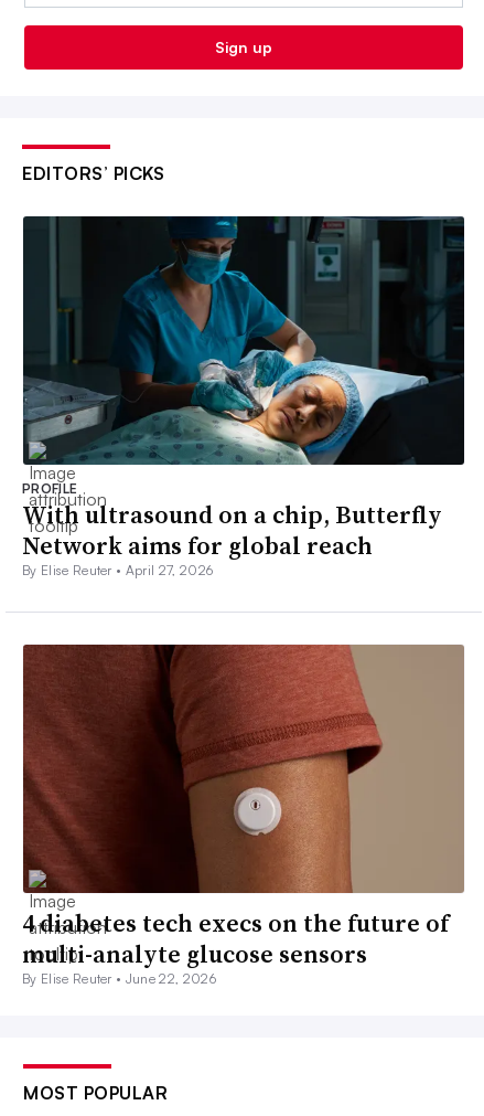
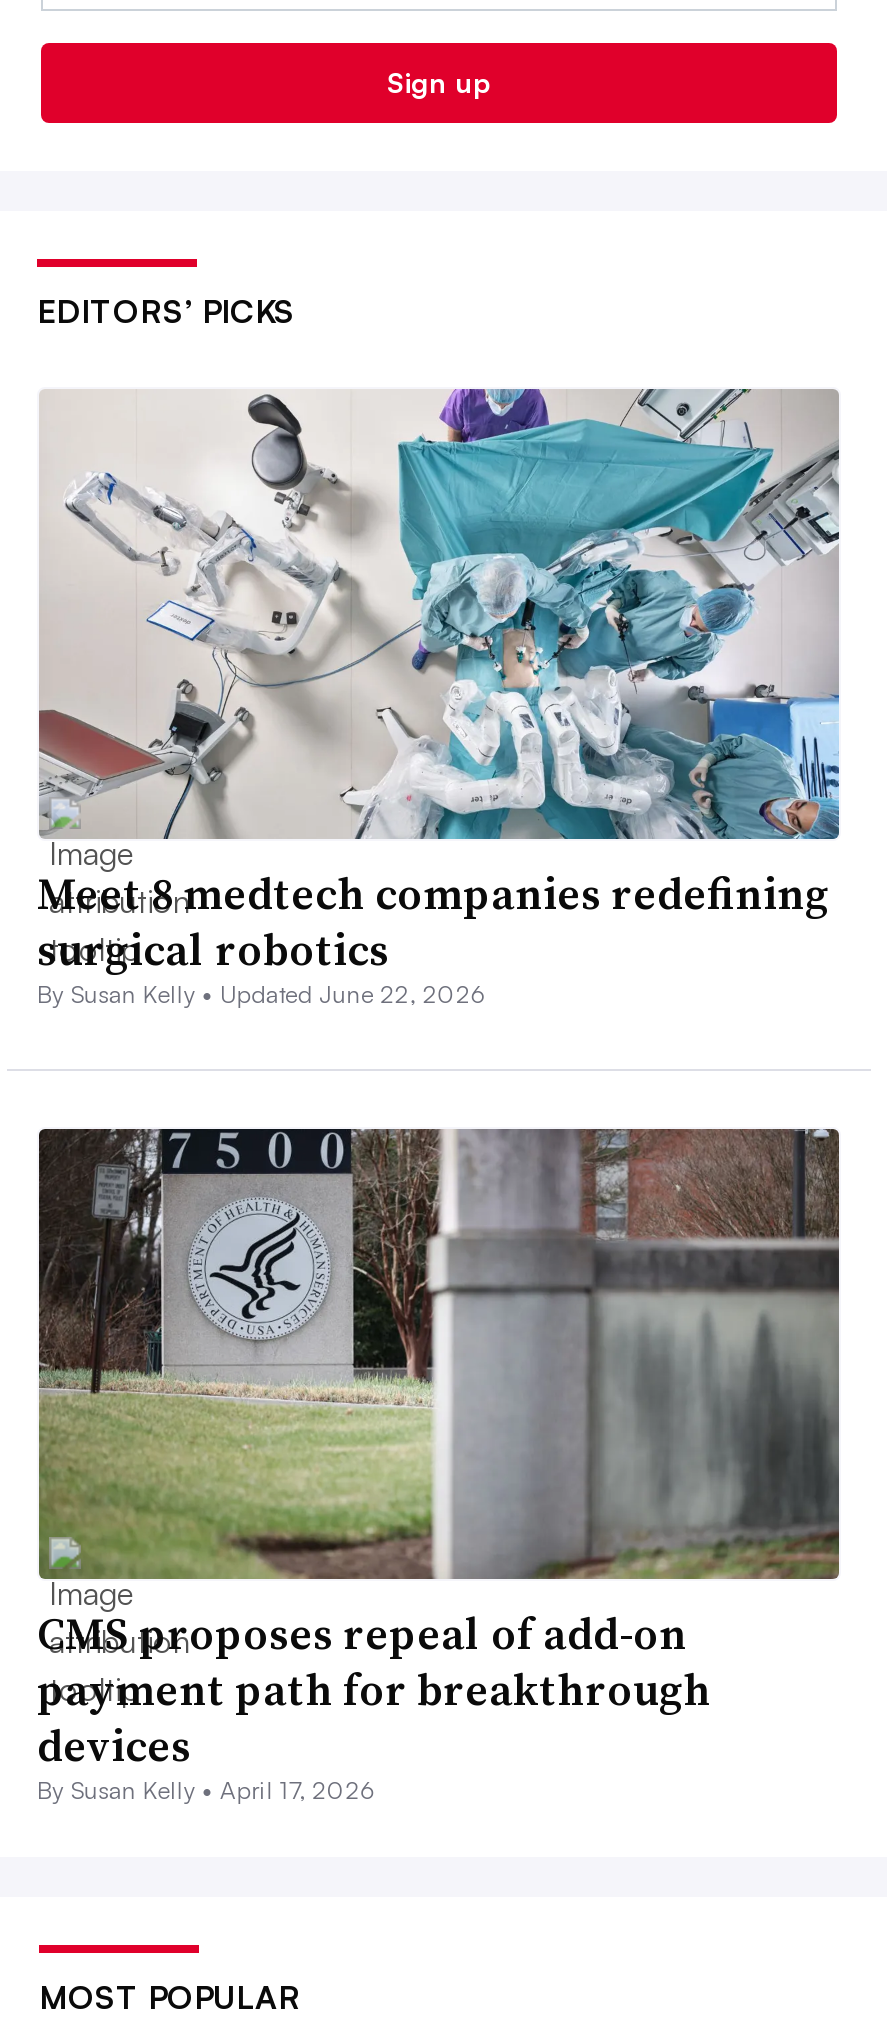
[22,215,465,578] [image] | PROFILE | With ultrasound on a chip, Butterfly | Network aims for global reach | By Elise Reuter • April 27, 2026 -> [37,387,841,1008] [image] | Meet 8 medtech companies redefining | surgical robotics | By Susan Kelly • Updated June 22, 2026
[22,624,465,987] [image] | 4 diabetes tech execs on the future of | multi-analyte glucose sensors | By Elise Reuter • June 22, 2026 -> [37,1127,841,1804] [image] | CMS proposes repeal of add-on | payment path for breakthrough | devices | By Susan Kelly • April 17, 2026

